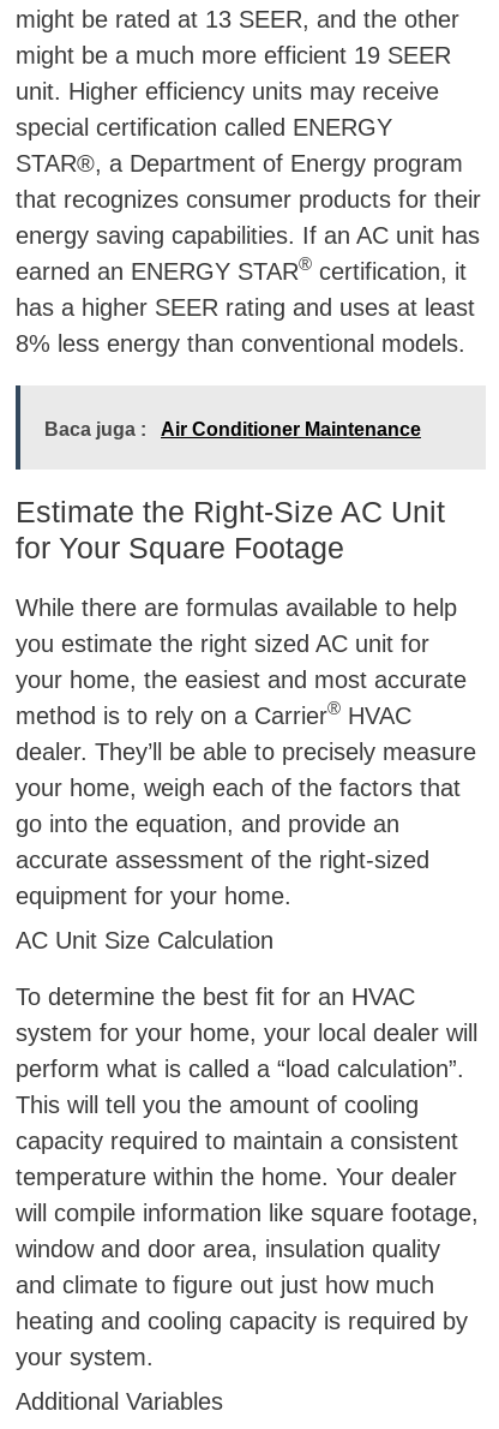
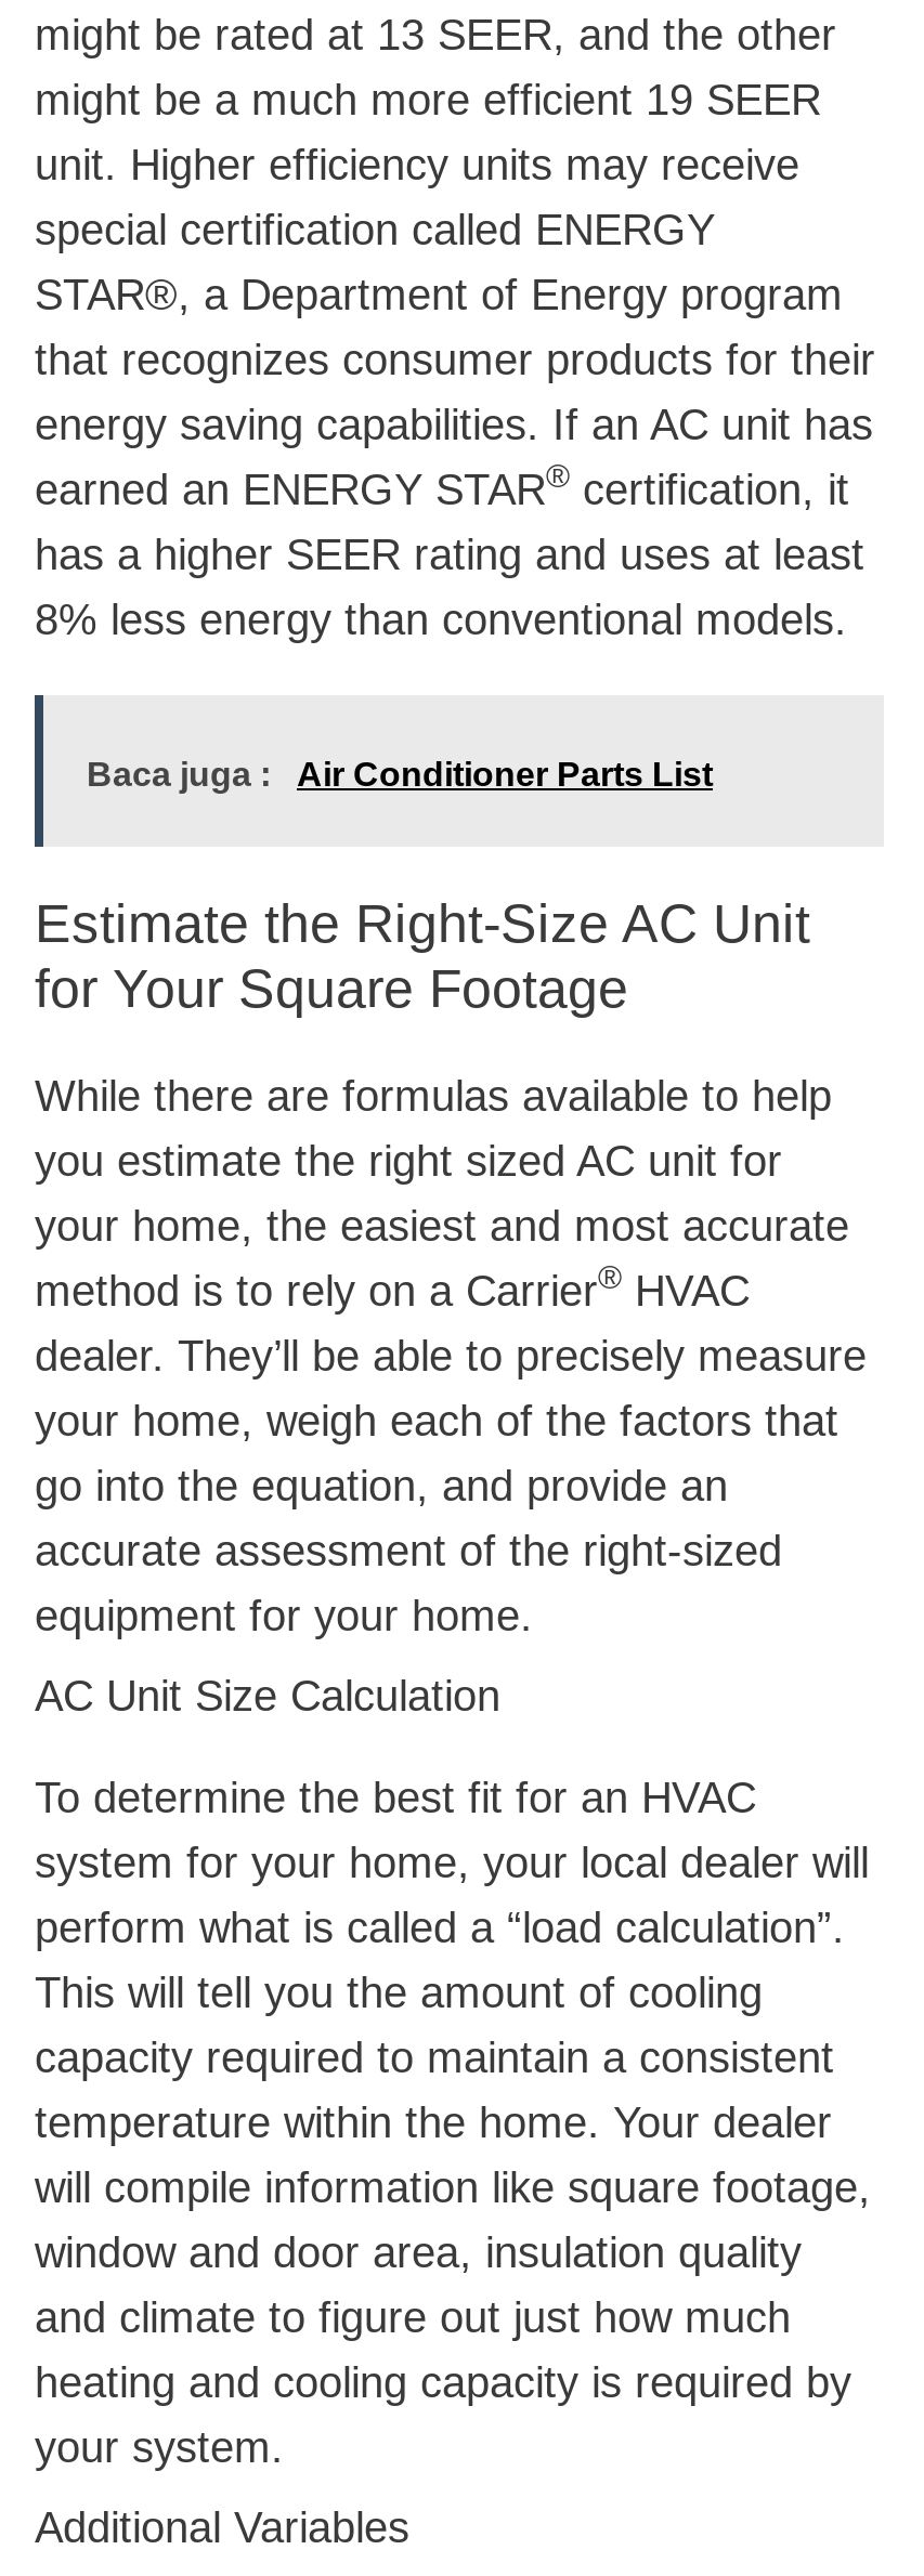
[161,419,421,440] Air Conditioner Maintenance -> [297,756,713,793] Air Conditioner Parts List

